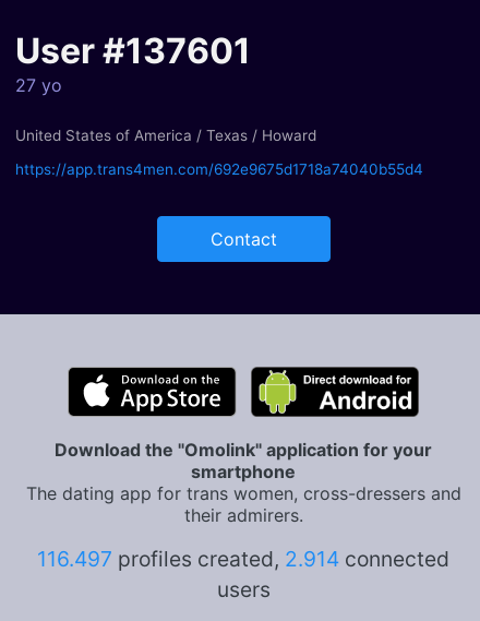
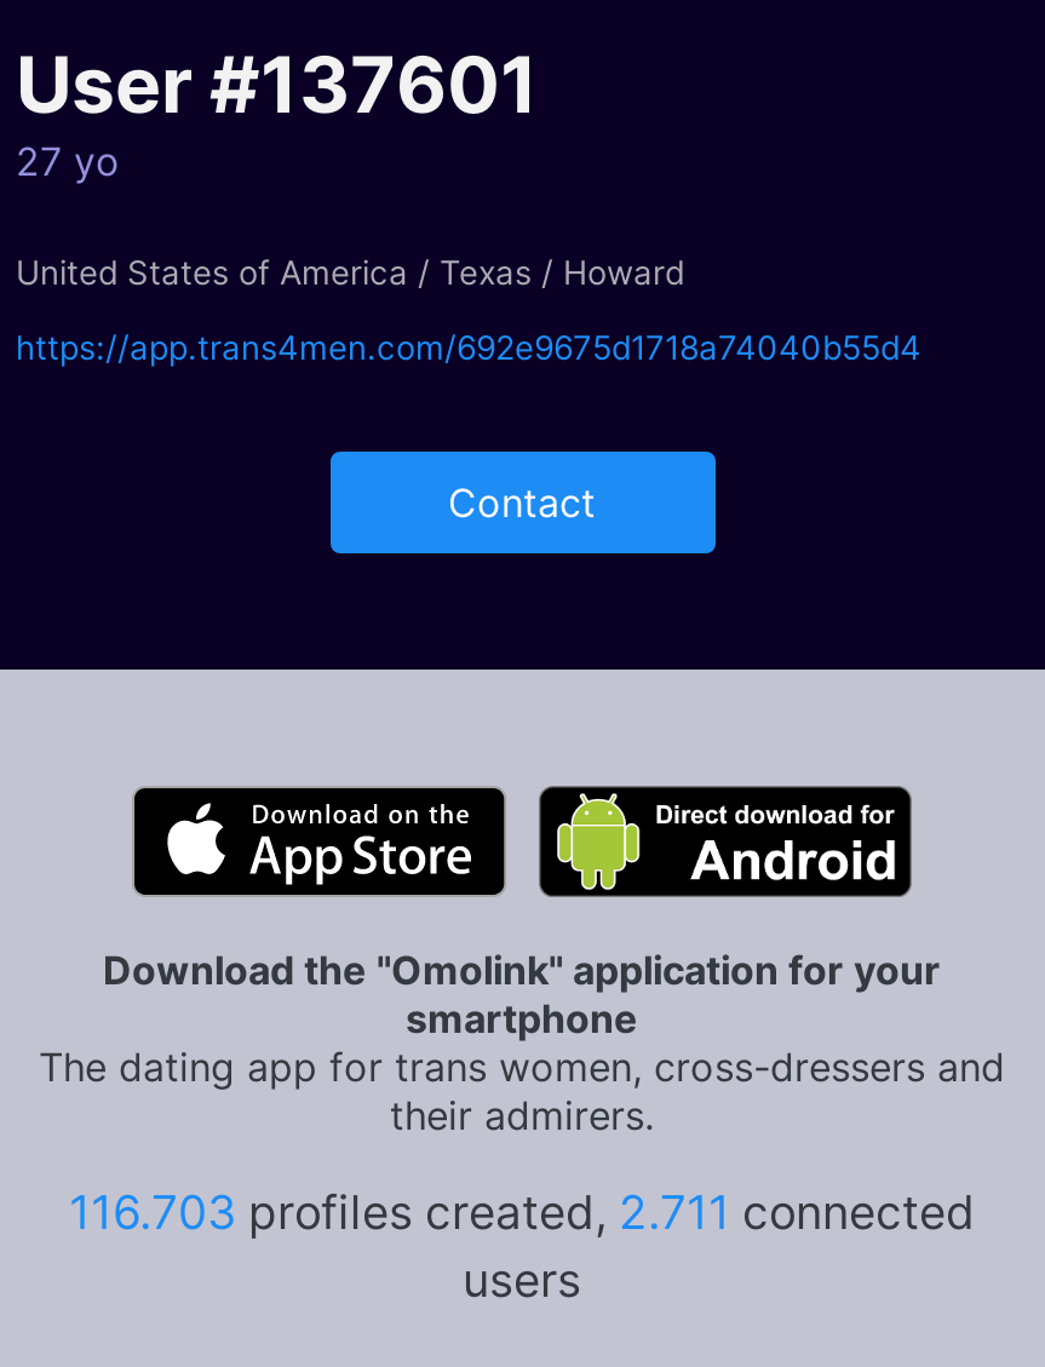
[37,546,449,572] 116.497 profiles created, 2.914 connected -> [69,1183,975,1241] 116.703 profiles created, 2.711 connected

